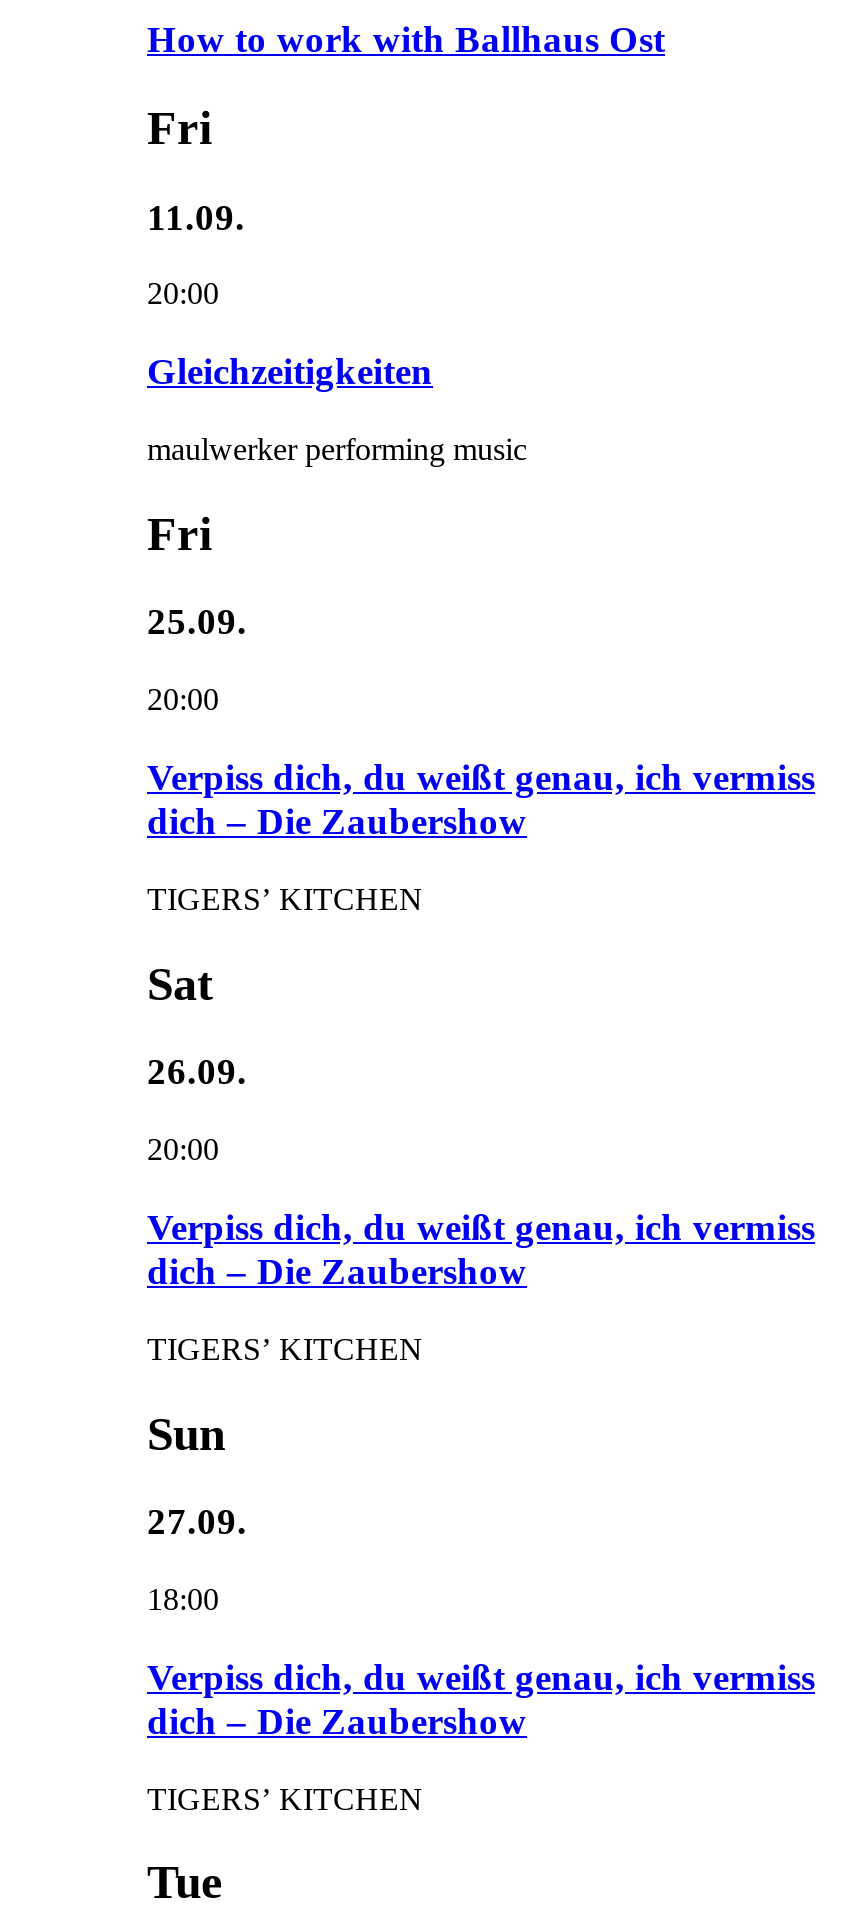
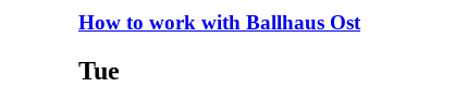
[147,101,815,1815] Fri | 11.09. | 20:00 | Gleichzeitigkeiten | maulwerker performing music | Fri | 25.09. | 20:00 | Verpiss dich, du weißt genau, ich vermiss | dich – Die Zaubershow | TIGERS’ KITCHEN | Sat | 26.09. | 20:00 | Verpiss dich, du weißt genau, ich vermiss | dich – Die Zaubershow | TIGERS’ KITCHEN | Sun | 27.09. | 18:00 | Verpiss dich, du weißt genau, ich vermiss | dich – Die Zaubershow | TIGERS’ KITCHEN -> none

